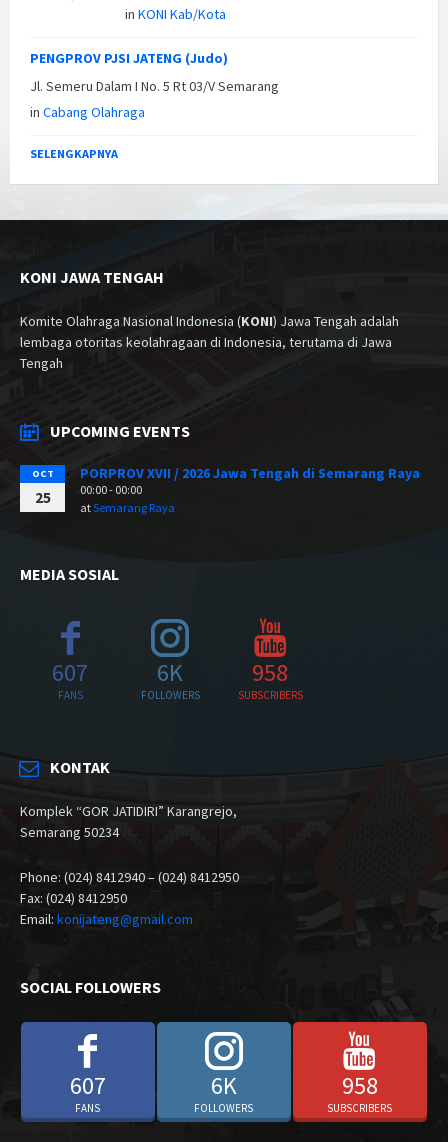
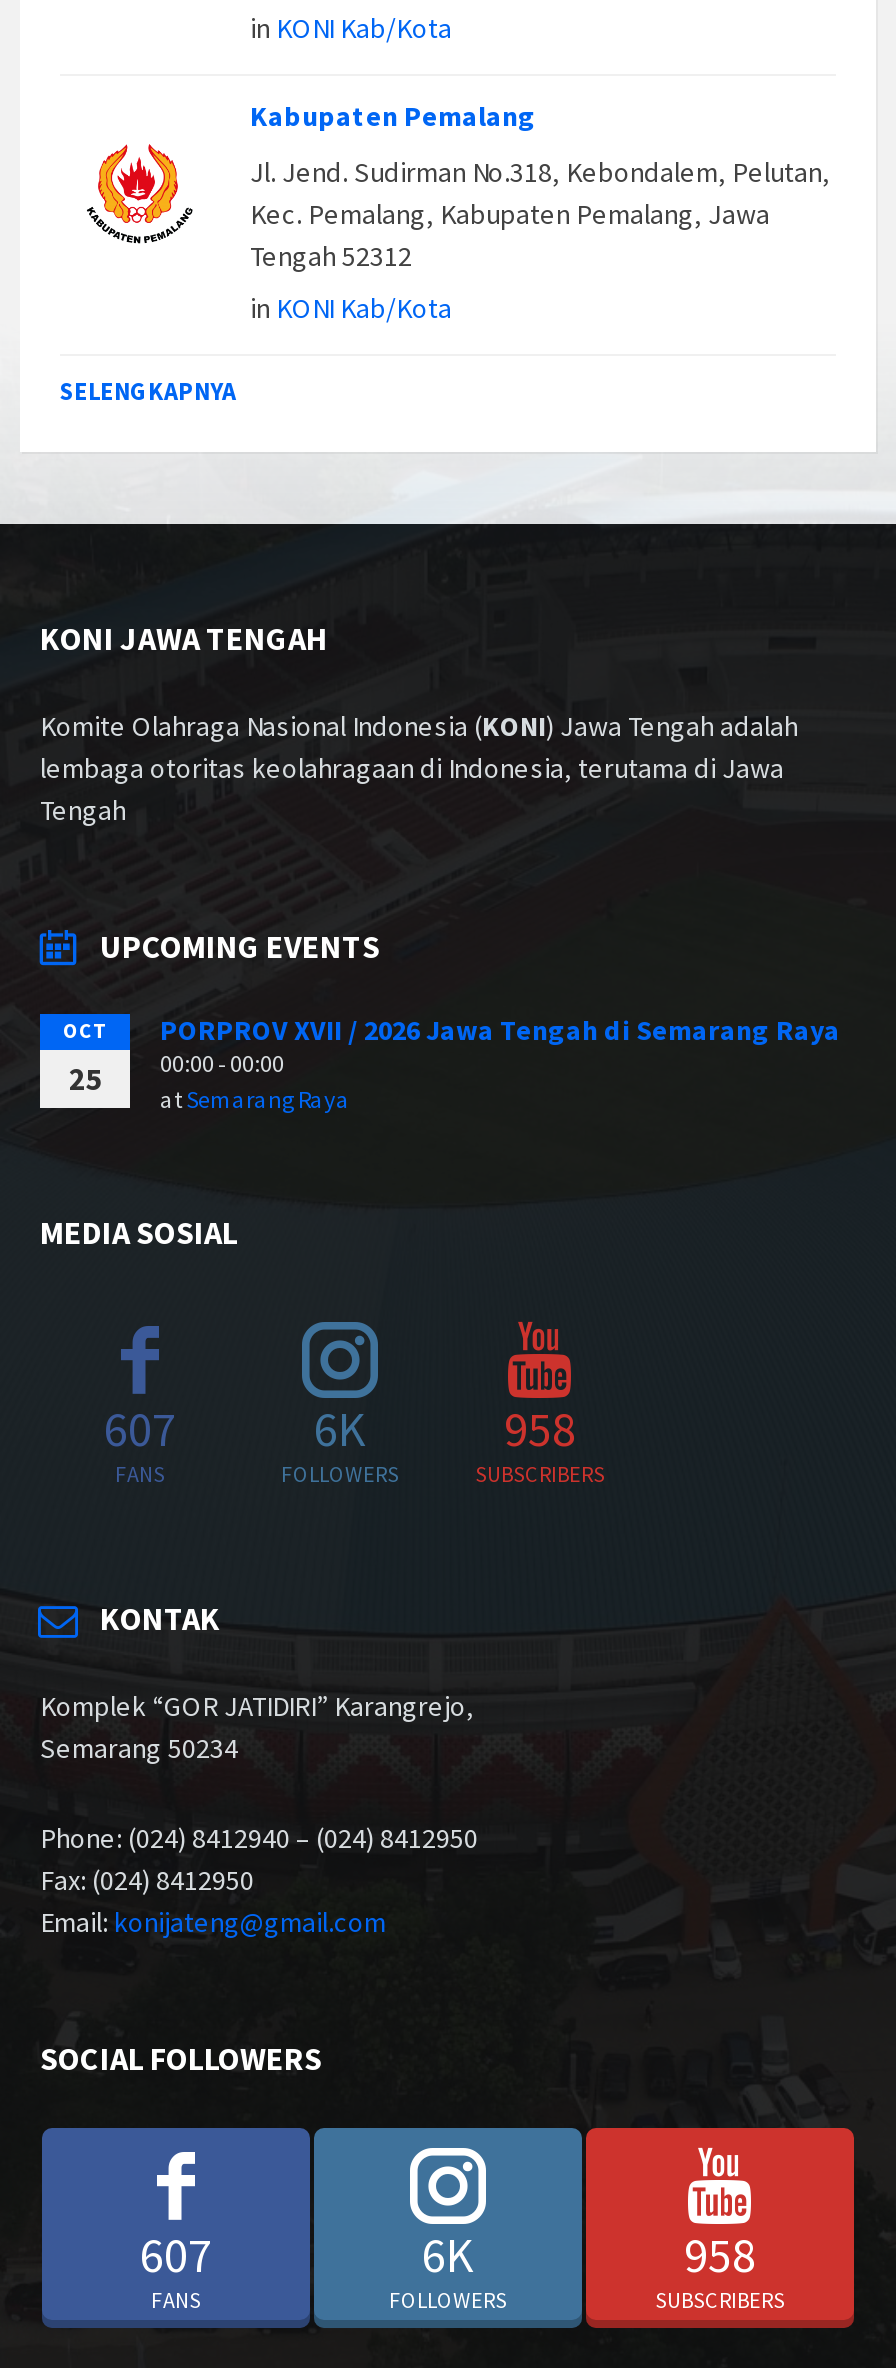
[30,49,228,67] PENGPROV PJSI JATENG (Judo) -> [250,98,536,134] Kabupaten Pemalang
[30,77,279,121] Jl. Semeru Dalam I No. 5 Rt 03/V Semarang | in Cabang Olahraga -> [250,154,830,326] Jl. Jend. Sudirman No.318, Kebondalem, Pelutan, | Kec. Pemalang, Kabupaten Pemalang, Jawa | Tengah 52312 | in KONI Kab/Kota

